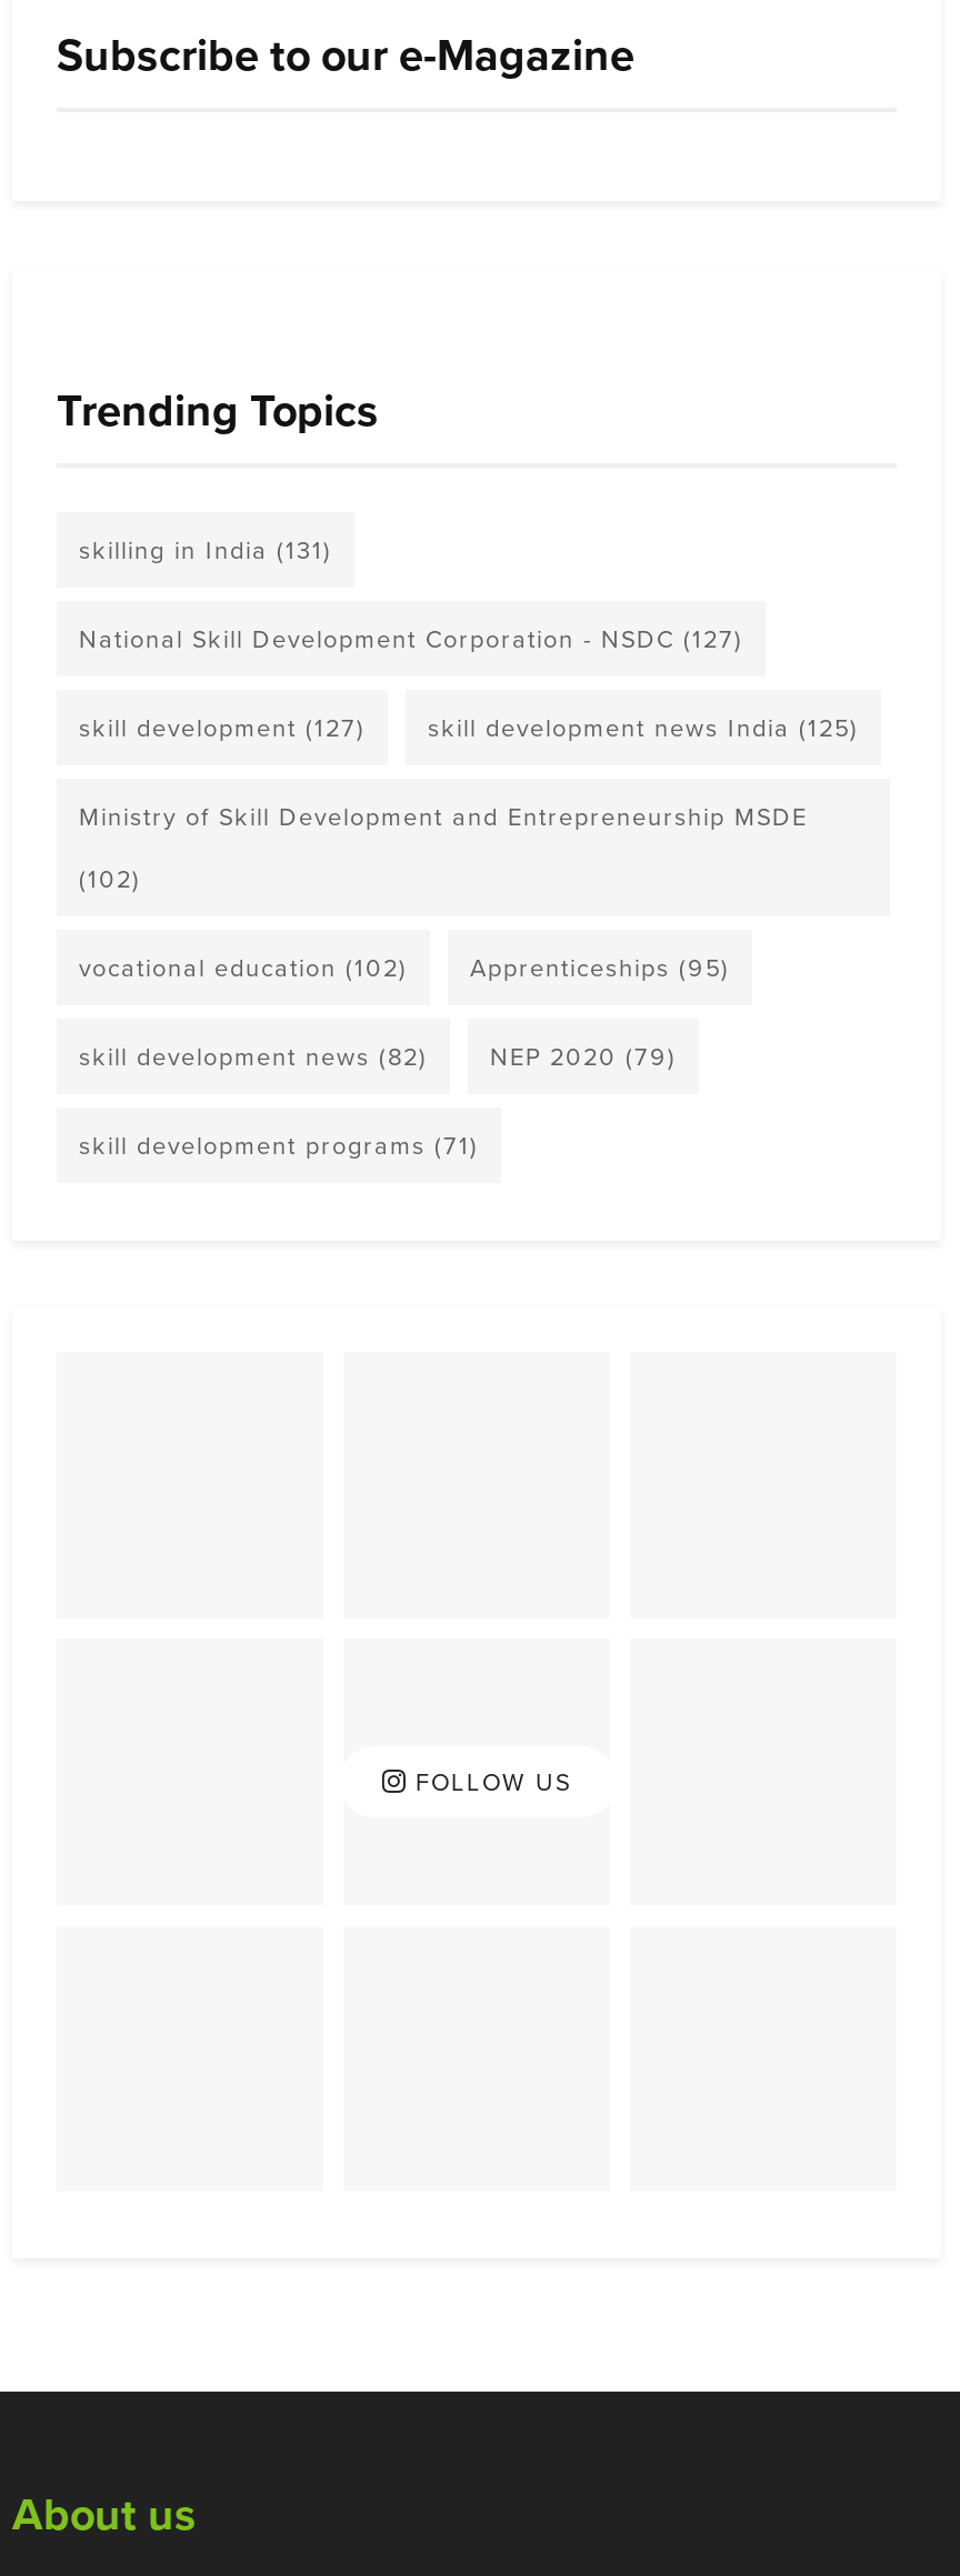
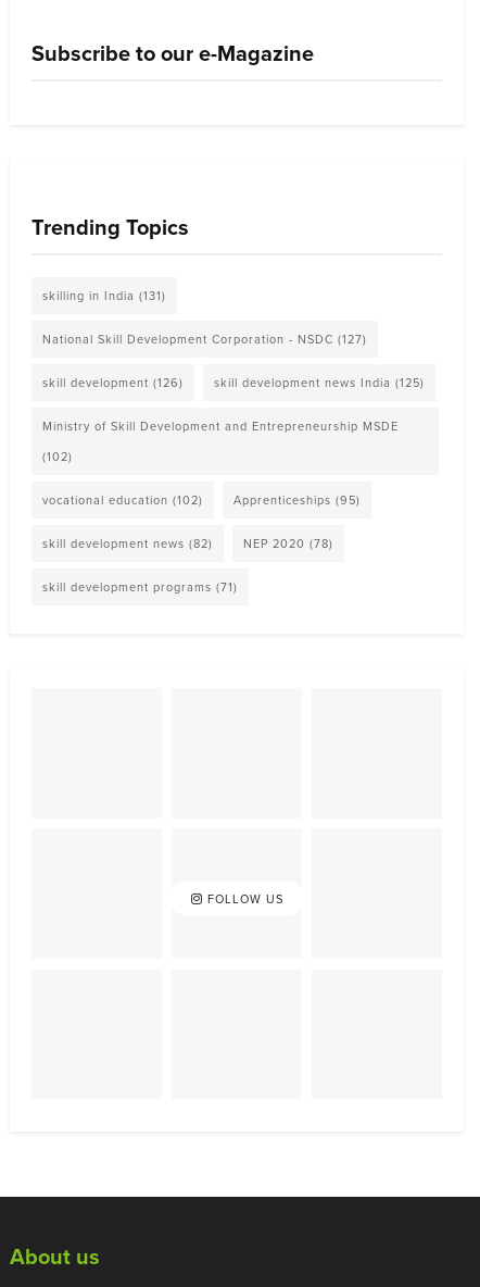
[79,710,366,746] skill development (127) -> [42,374,184,392] skill development (126)
[79,1039,677,1075] skill development news (82) NEP 2020 (79) -> [42,535,333,552] skill development news (82) NEP 2020 (78)

